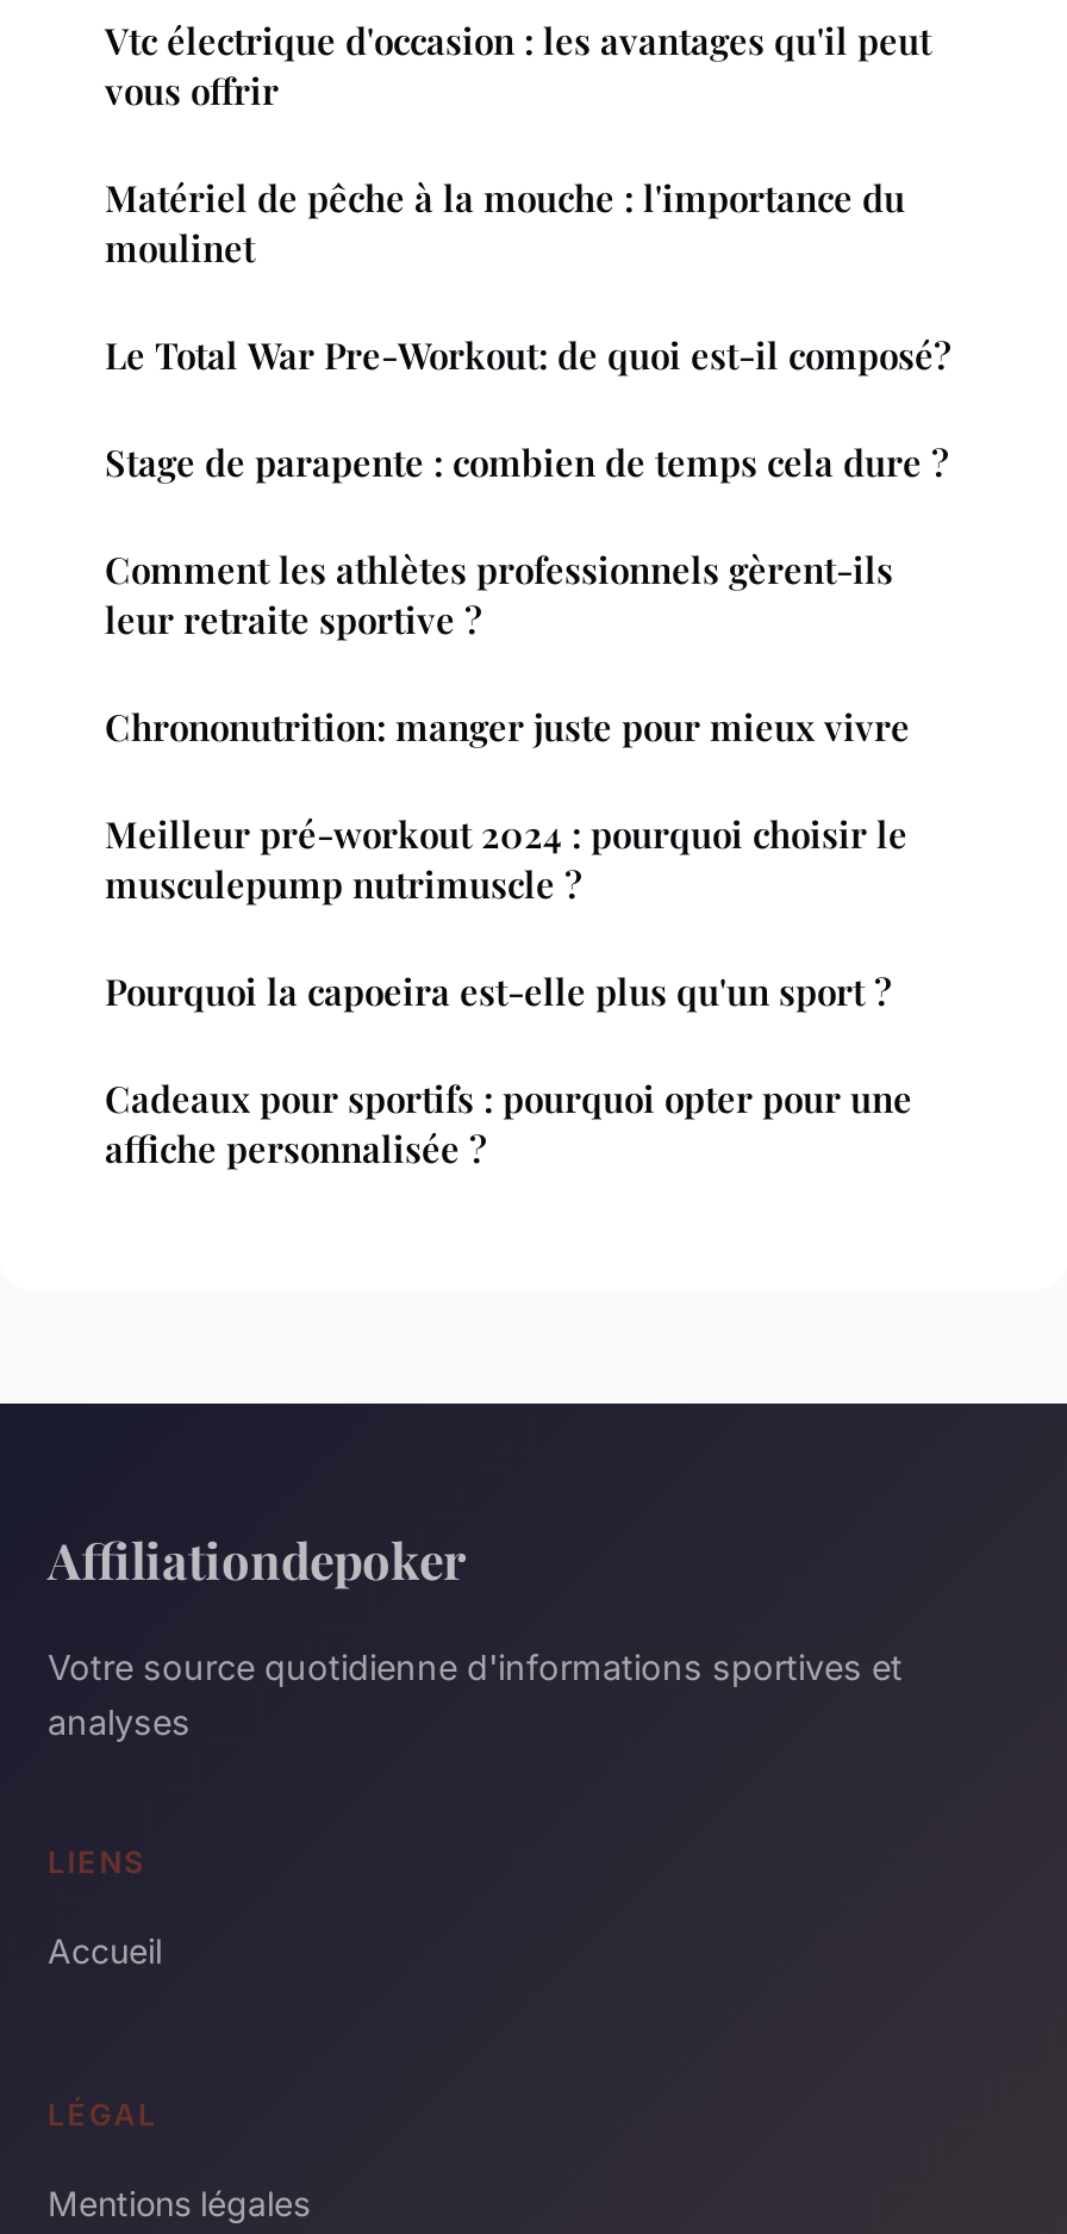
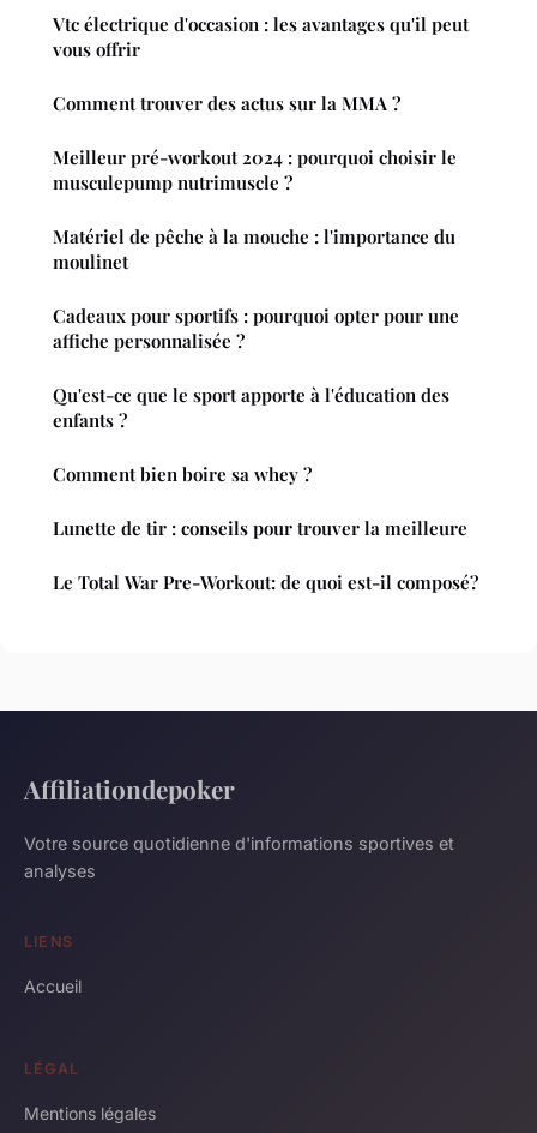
moved [105,173,905,270] -> [53,224,455,273]: Matériel de pêche à la mouche : l'importance du | moulinet
moved [105,330,950,378] -> [53,570,478,594]: Le Total War Pre-Workout: de quoi est-il composé?
[105,437,948,749] Stage de parapente : combien de temps cela dure ? | Comment les athlètes professionnels gèrent-ils | leur retraite sportive ? | Chrononutrition: manger juste pour mieux vivre -> [53,91,400,115] Comment trouver des actus sur la MMA ?
moved [105,809,907,907] -> [53,145,457,194]: Meilleur pré-workout 2024 : pourquoi choisir le | musculepump nutrimuscle ?
[105,966,891,1014] Pourquoi la capoeira est-elle plus qu'un sport ? -> none
moved [105,1074,912,1171] -> [53,303,459,352]: Cadeaux pour sportifs : pourquoi opter pour une | affiche personnalisée ?
none -> [53,382,467,539] Qu'est-ce que le sport apporte à l'éducation des | enfants ? | Comment bien boire sa whey ? | Lunette de tir : conseils pour trouver la meilleure

